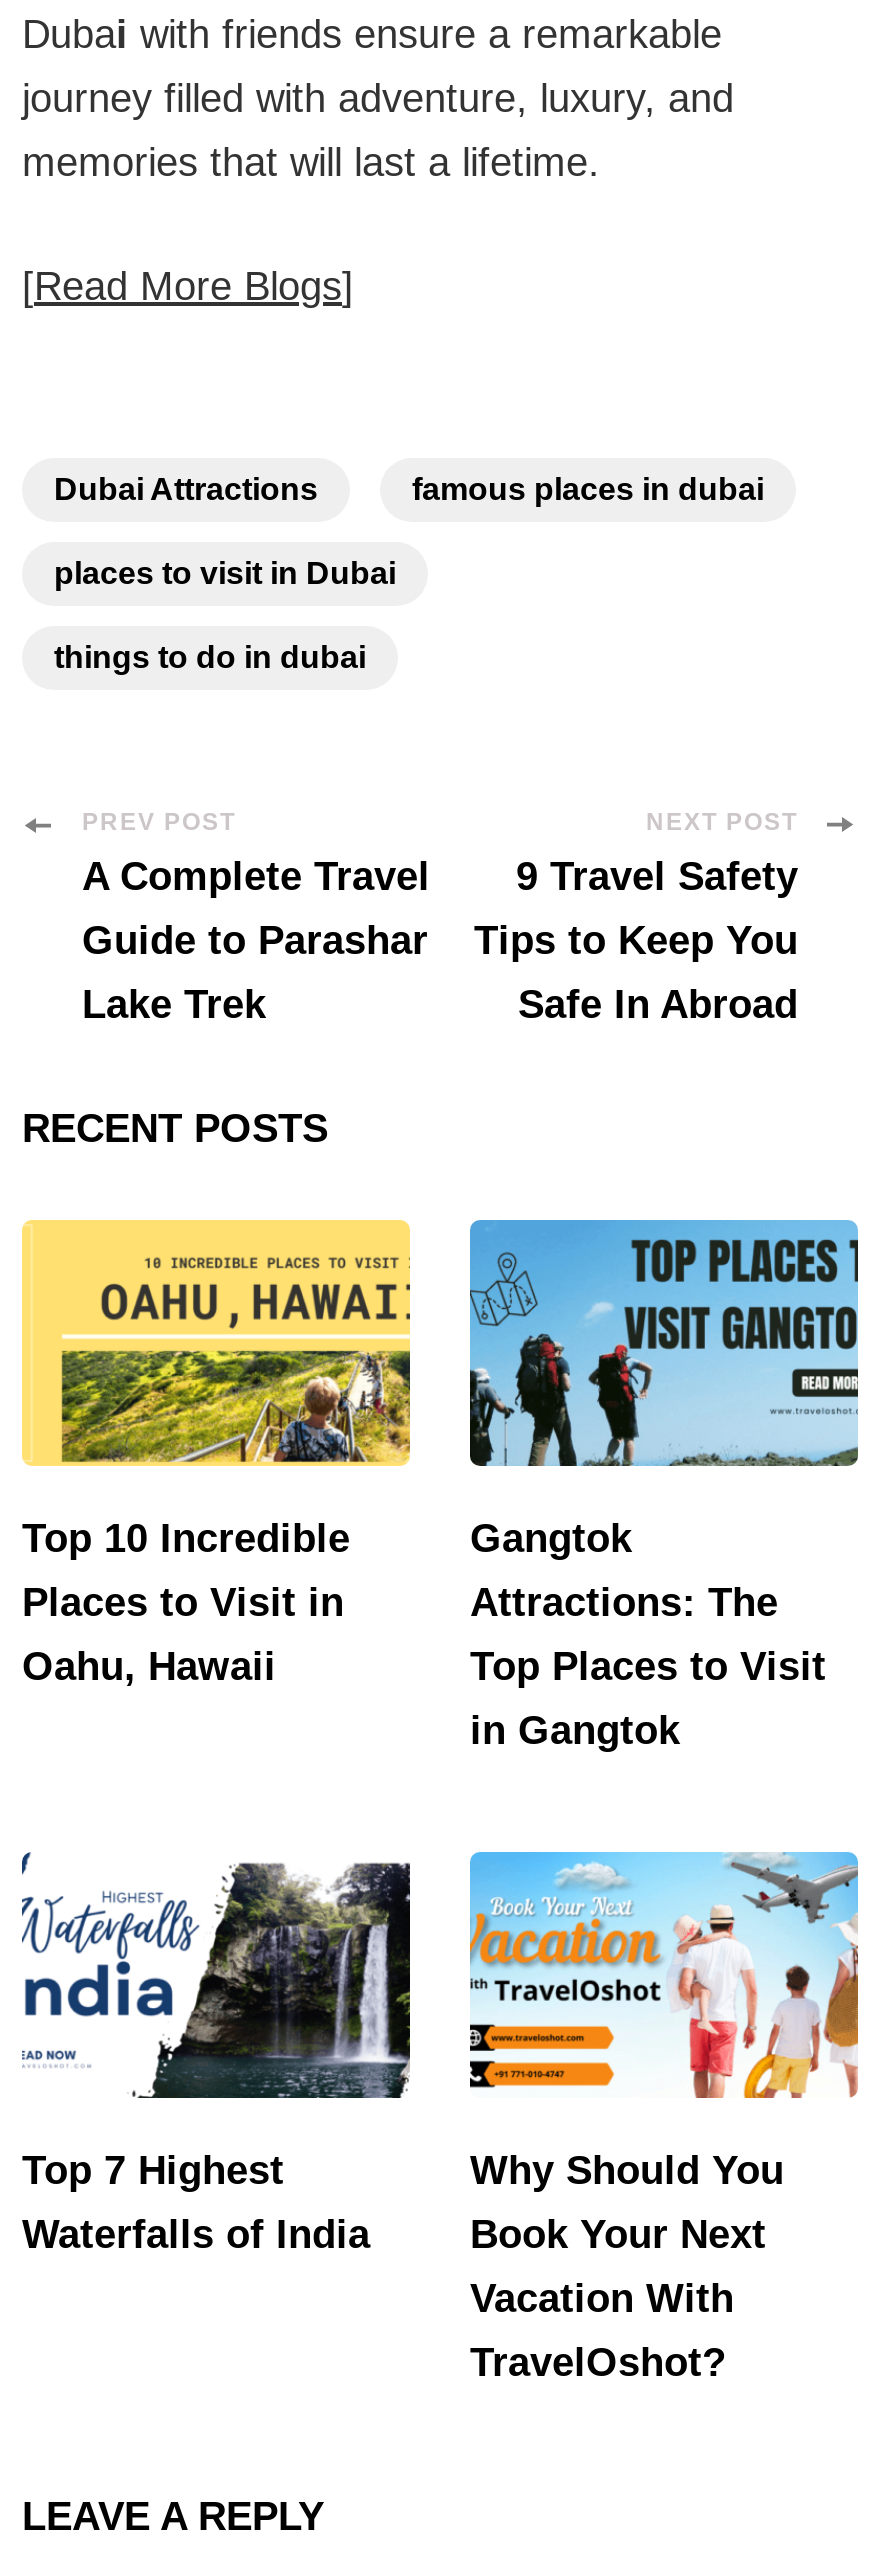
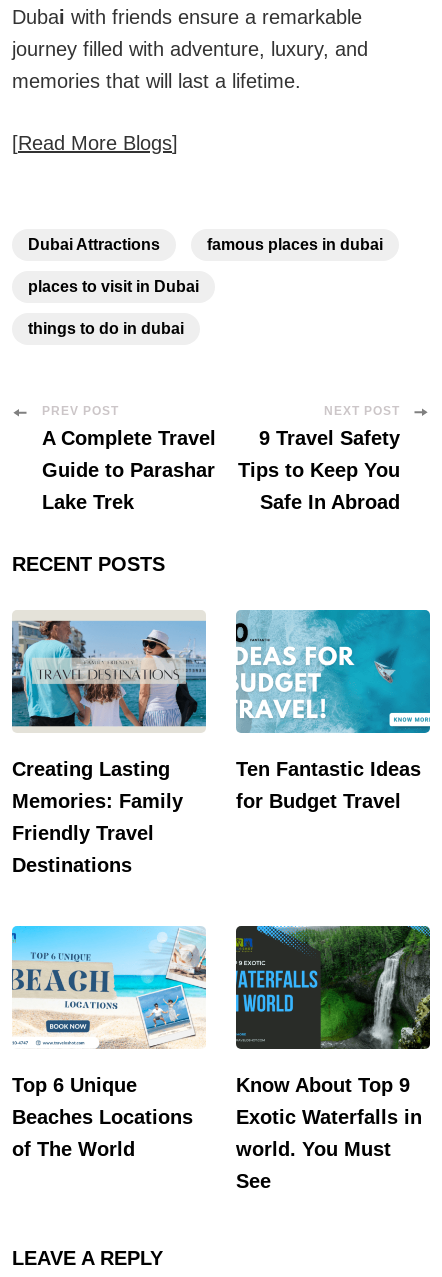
[20,1220,412,1561] [image] | Top 10 Incredible -> [11,611,207,780] [image] | Creating Lasting
[468,1218,860,1468] [image] -> [235,610,431,734] [image]
[470,1517,632,1561] Gangtok -> [12,854,132,876] Destinations
[22,1581,344,1625] Places to Visit in -> [12,790,183,812] Memories: Family
[470,1581,778,1625] Attractions: The -> [236,758,421,780] Ten Fantastic Ideas
[22,1645,276,1689] Oahu, Hawaii -> [12,822,154,844] Friendly Travel
[470,1645,826,1689] Top Places to Visit -> [236,790,401,812] for Budget Travel
[470,1709,680,1753] in Gangtok -> [12,1074,137,1096] Top 6 Unique
[20,1852,412,2100] [image] -> [11,925,207,1049] [image]
[468,1850,860,2193] [image] | Why Should You -> [235,925,431,1096] [image] | Know About Top 9
[22,2149,284,2193] Top 7 Highest -> [12,1106,193,1128] Beaches Locations
[22,2213,370,2257] Waterfalls of India -> [12,1138,135,1160] of The World
[470,2213,766,2257] Book Your Next -> [236,1106,422,1128] Exotic Waterfalls in
[470,2277,734,2321] Vacation With -> [236,1138,391,1160] world. You Must
[470,2341,726,2385] TravelOshot? -> [236,1170,271,1192] See

